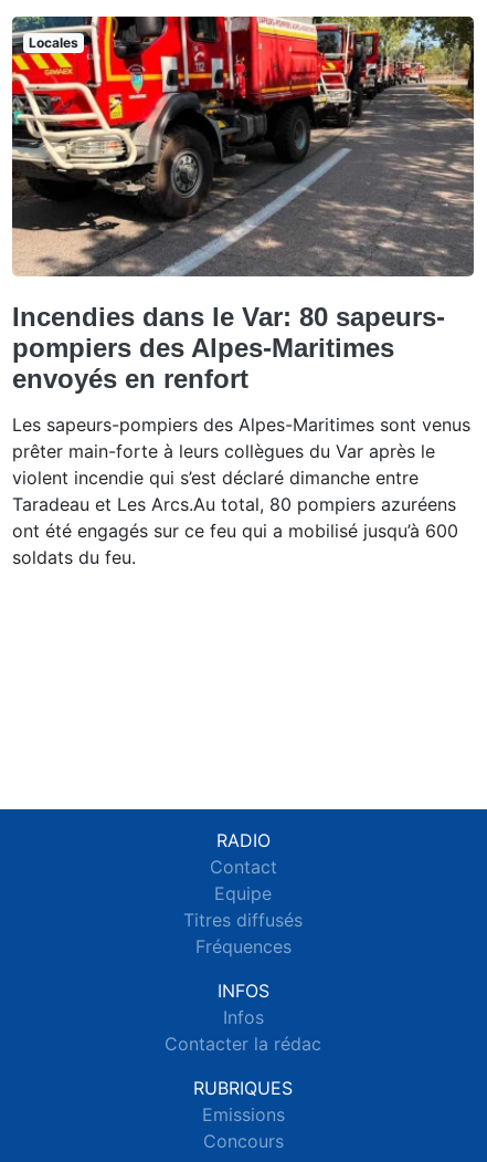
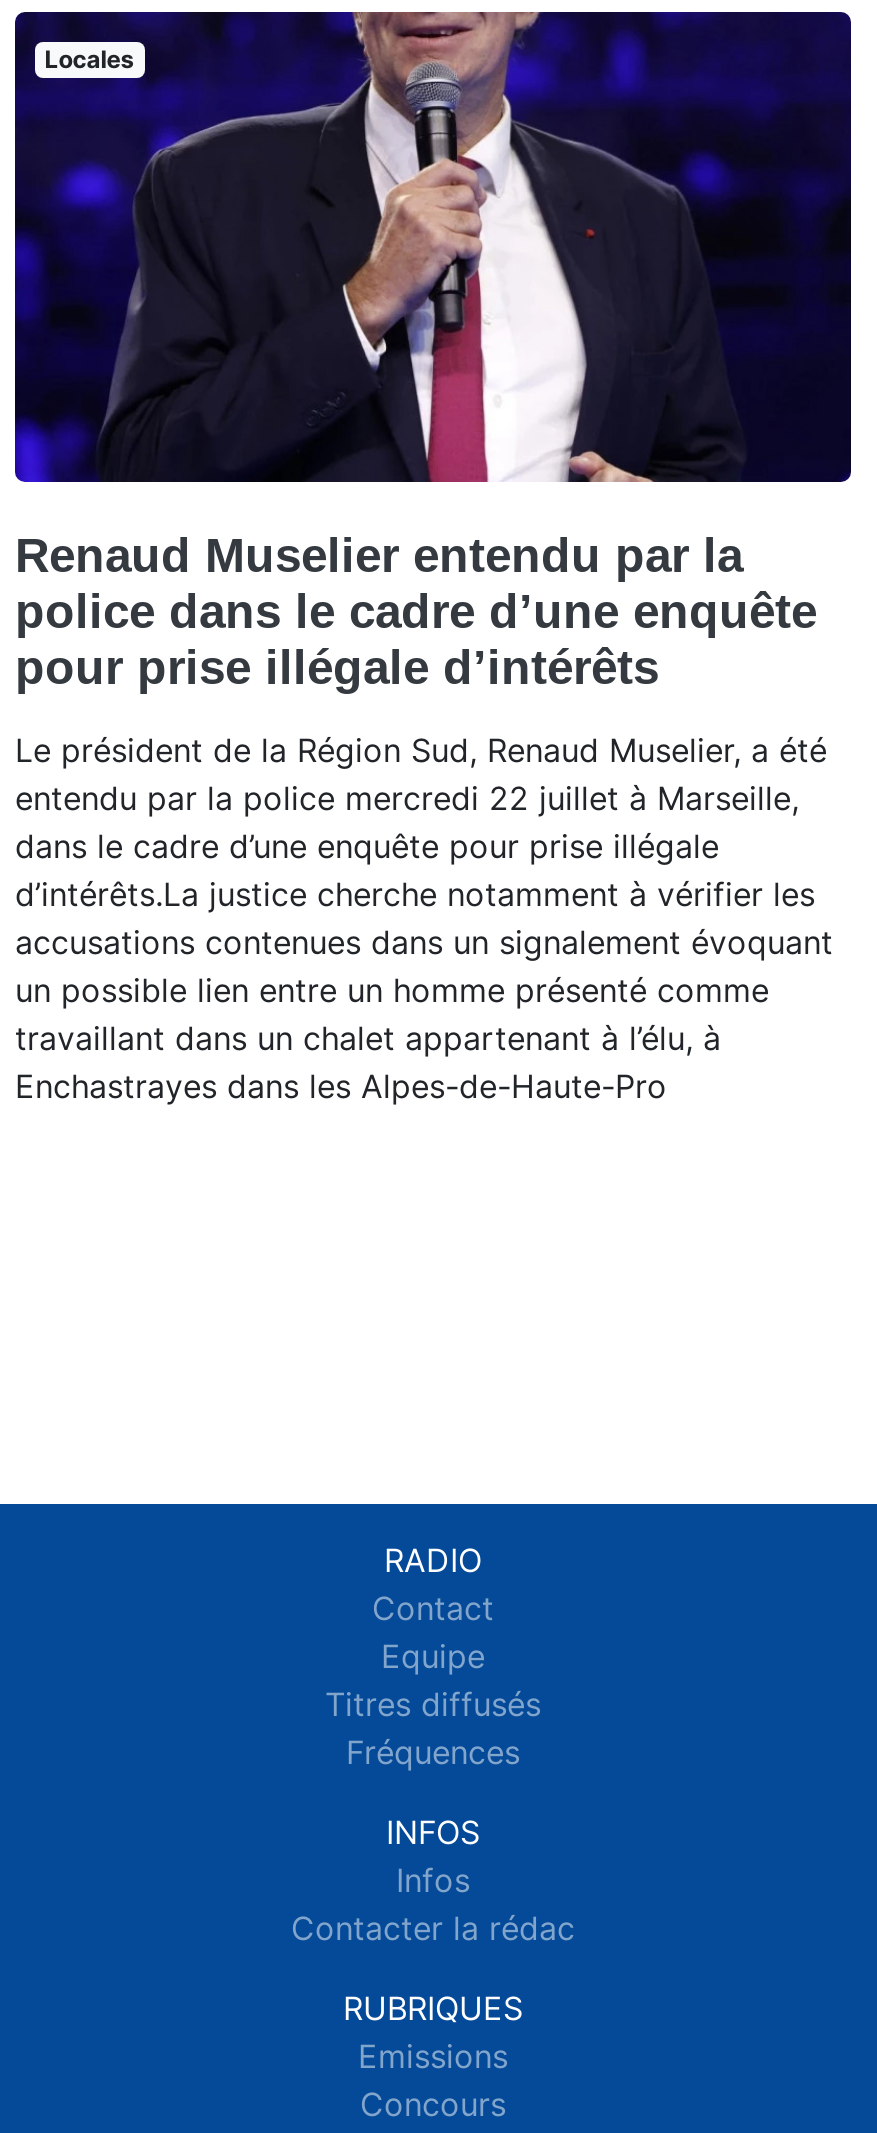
[11,15,475,393] [image] | Incendies dans le Var: 80 sapeurs- | pompiers des Alpes-Maritimes | envoyés en renfort -> [13,10,851,693] [image] | Renaud Muselier entendu par la | police dans le cadre d’une enquête | pour prise illégale d’intérêts
[12,413,470,568] Les sapeurs-pompiers des Alpes-Maritimes sont venus | prêter main-forte à leurs collègues du Var après le | violent incendie qui s’est déclaré dimanche entre | Taradeau et Les Arcs.Au total, 80 pompiers azuréens | ont été engagés sur ce feu qui a mobilisé jusqu’à 600 | soldats du feu. -> [15,729,833,1105] Le président de la Région Sud, Renaud Muselier, a été | entendu par la police mercredi 22 juillet à Marseille, | dans le cadre d’une enquête pour prise illégale | d’intérêts.La justice cherche notamment à vérifier les | accusations contenues dans un signalement évoquant | un possible lien entre un homme présenté comme | travaillant dans un chalet appartenant à l’élu, à | Enchastrayes dans les Alpes-de-Haute-Pro

